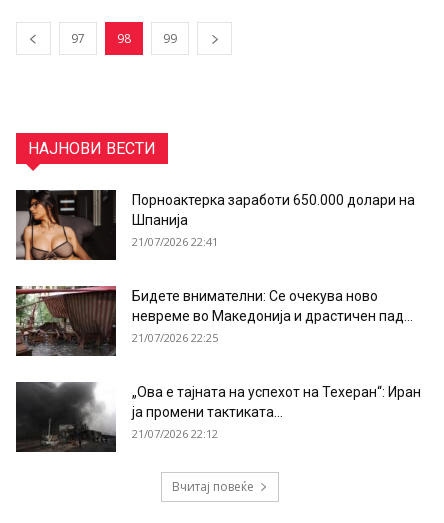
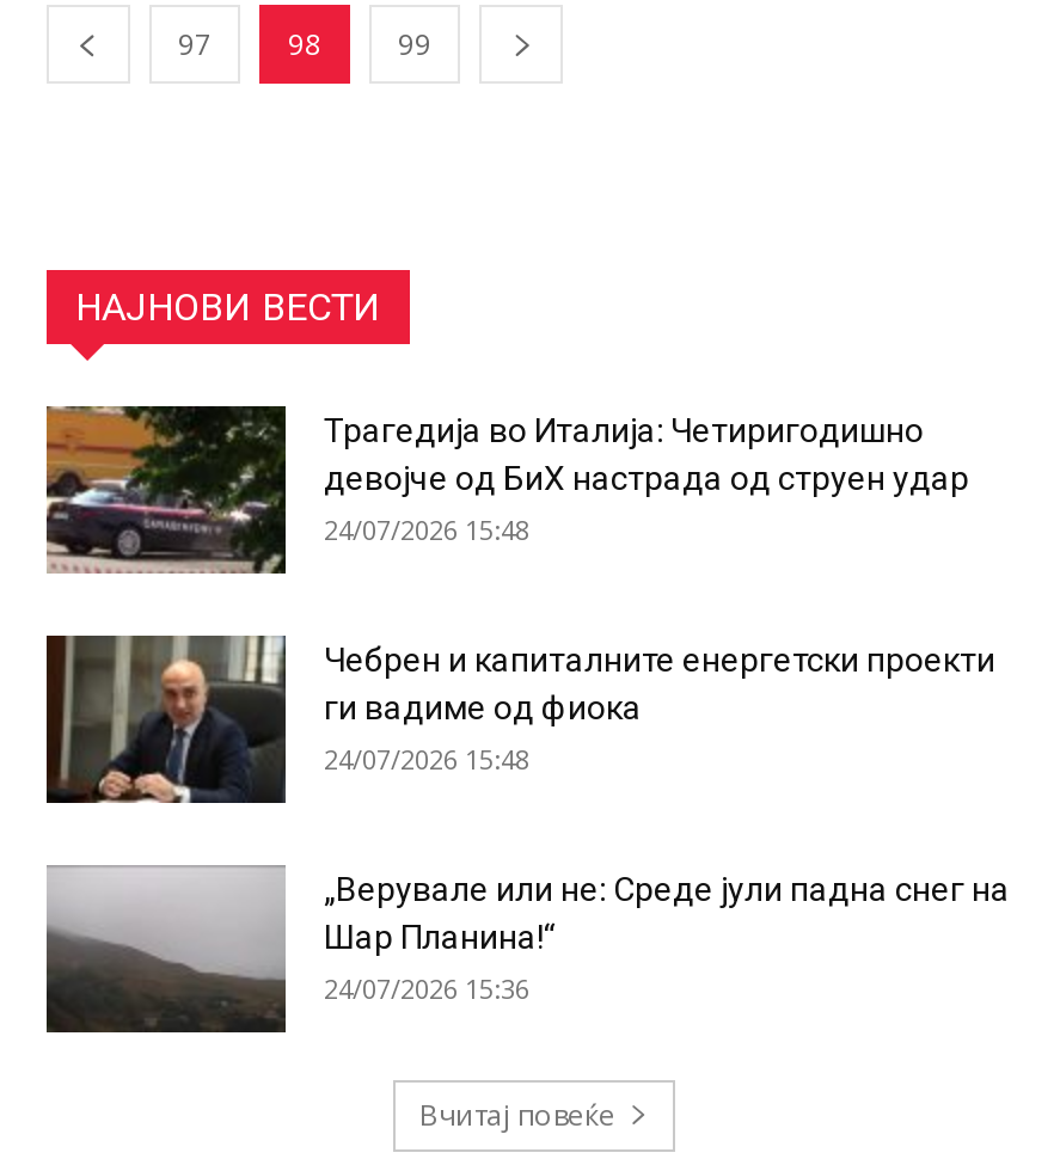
[15,189,415,260] [image] | Порноактерка заработи 650.000 долари на | Шпанија | 21/07/2026 22:41 -> [44,404,969,576] [image] | Трагедија во Италија: Четиригодишно | девојче од БиХ настрада од струен удар | 24/07/2026 15:48
[15,286,413,356] [image] | Бидете внимателни: Се очекува ново | невреме во Македонија и драстичен пад... | 21/07/2026 22:25 -> [44,633,995,803] [image] | Чебрен и капиталните енергетски проекти | ги вадиме од фиока | 24/07/2026 15:48
[16,382,421,451] [image] | „Ова е тајната на успехот на Техеран“: Иран | ја промени тактиката... | 21/07/2026 22:12 -> [47,865,1010,1028] [image] | „Верувале или не: Среде јули падна снег на | Шар Планина!“ | 24/07/2026 15:36

